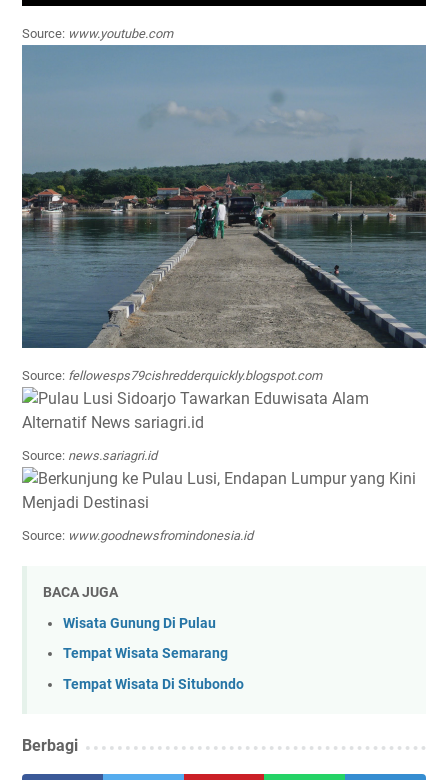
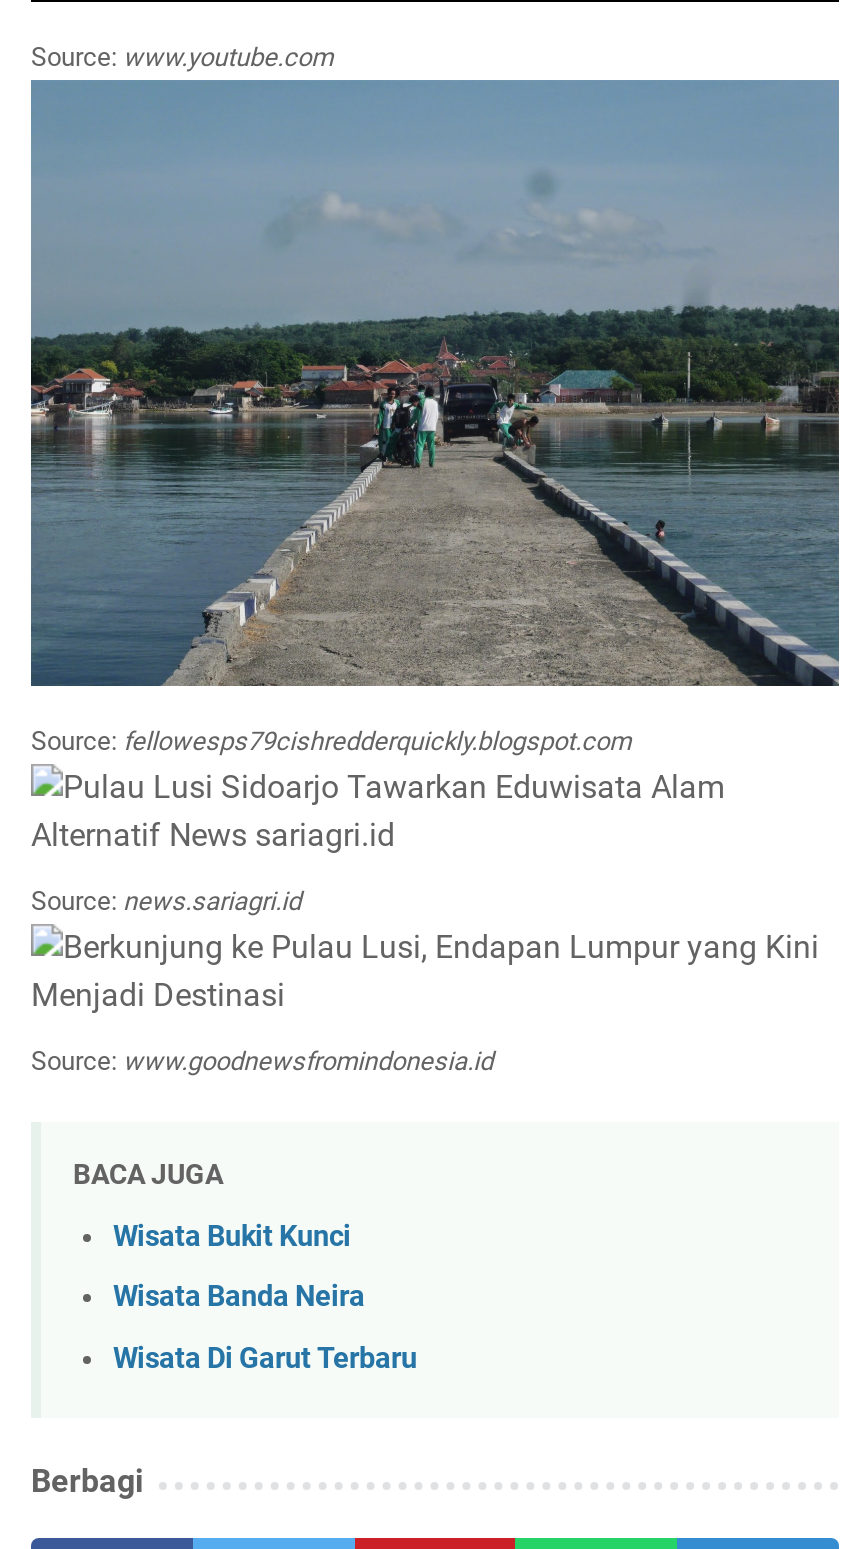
[63,615,216,632] Wisata Gunung Di Pulau -> [113,1220,351,1254] Wisata Bukit Kunci
[63,645,228,662] Tempat Wisata Semarang -> [113,1281,365,1315] Wisata Banda Neira
[63,676,244,693] Tempat Wisata Di Situbondo -> [113,1342,417,1376] Wisata Di Garut Terbaru

